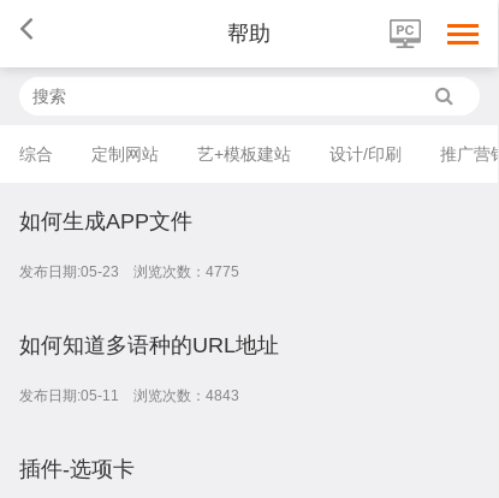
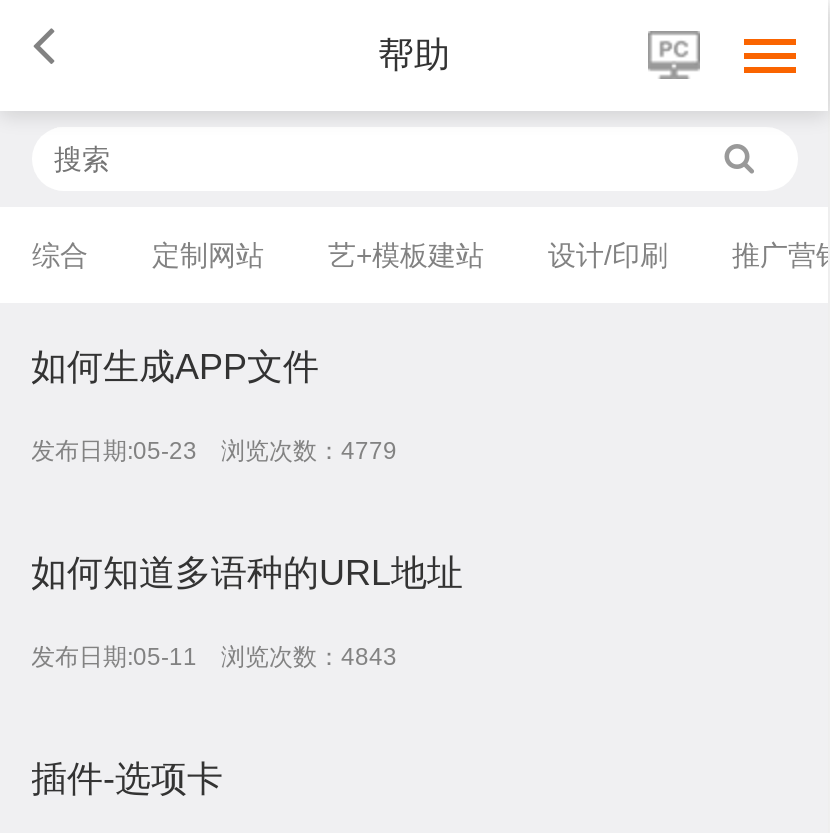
[19,263,239,280] 发布日期:05-23 浏览次数：4775 -> [31,437,397,465] 发布日期:05-23 浏览次数：4779

